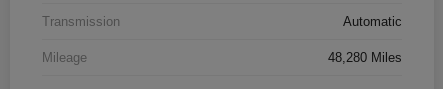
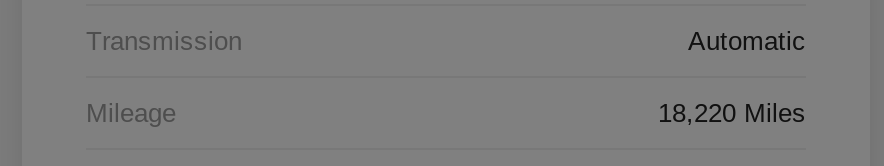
[328,50,402,65] 48,280 Miles -> [658,97,806,127] 18,220 Miles

